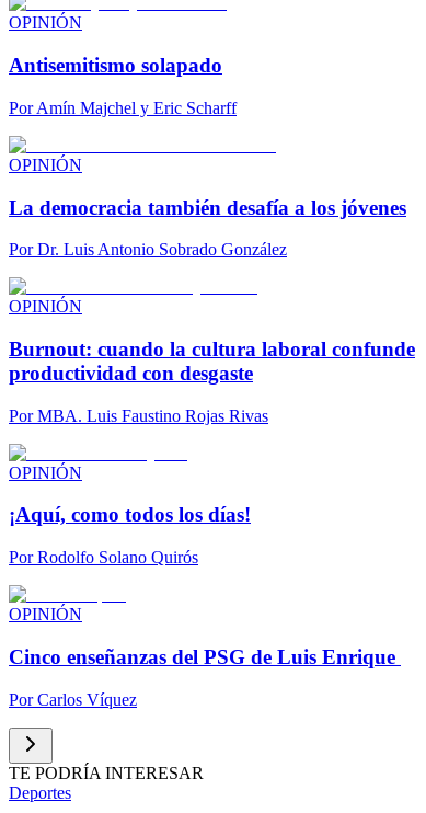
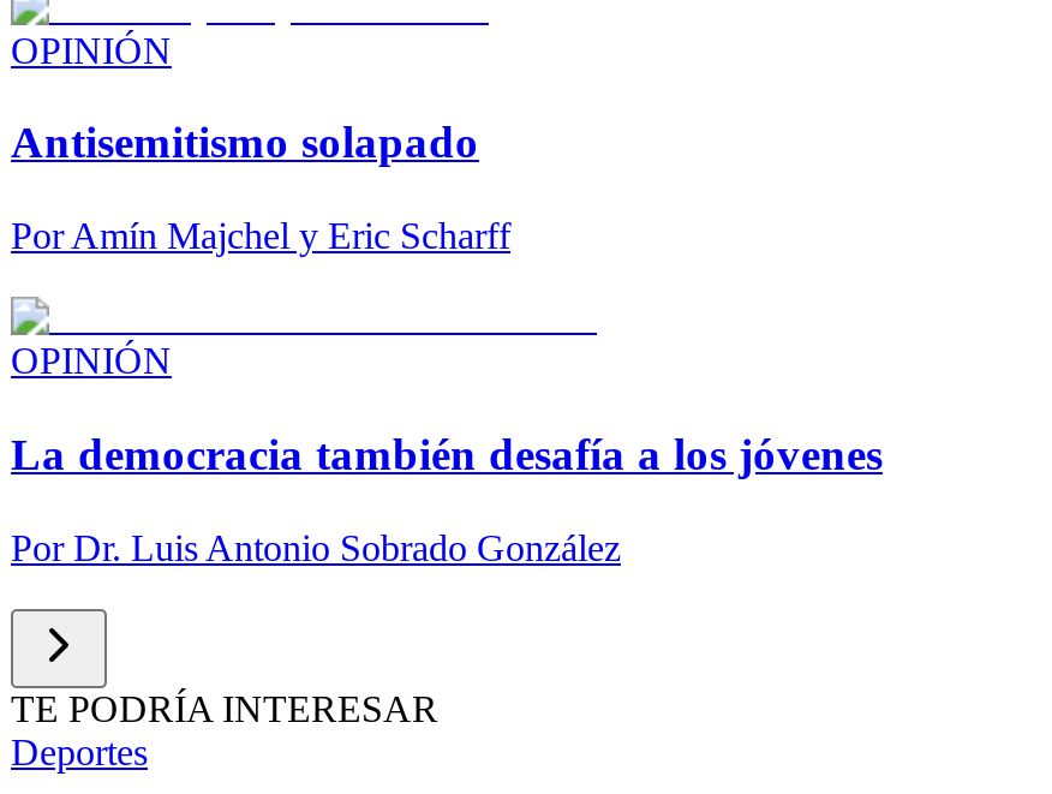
[9,297,415,708] OPINIÓN | Burnout: cuando la cultura laboral confunde | productividad con desgaste | Por MBA. Luis Faustino Rojas Rivas | OPINIÓN | ¡Aquí, como todos los días! | Por Rodolfo Solano Quirós | OPINIÓN | Cinco enseñanzas del PSG de Luis Enrique | Por Carlos Víquez -> none

